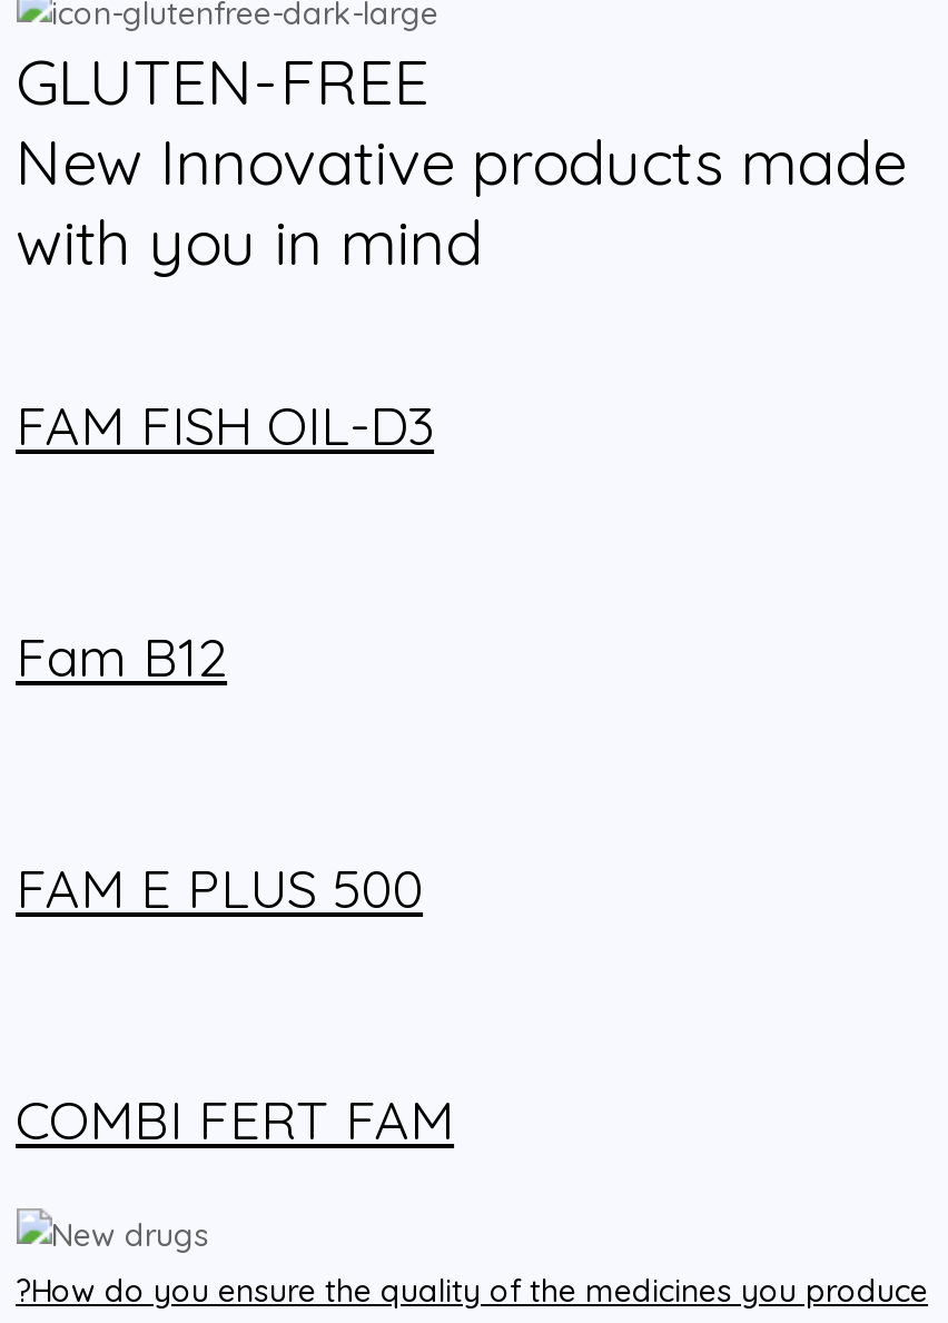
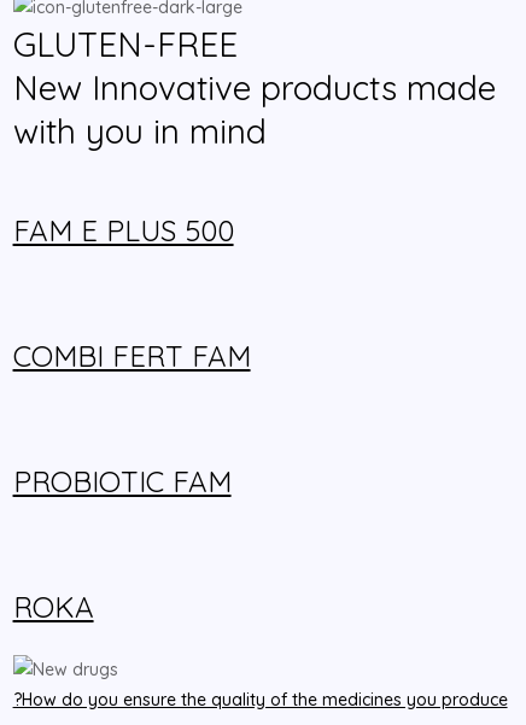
[16,392,434,690] FAM FISH OIL-D3 | Fam B12 -> none
moved [16,855,454,1153] -> [13,212,250,374]: FAM E PLUS 500 | COMBI FERT FAM
none -> [13,463,231,625] PROBIOTIC FAM | ROKA

